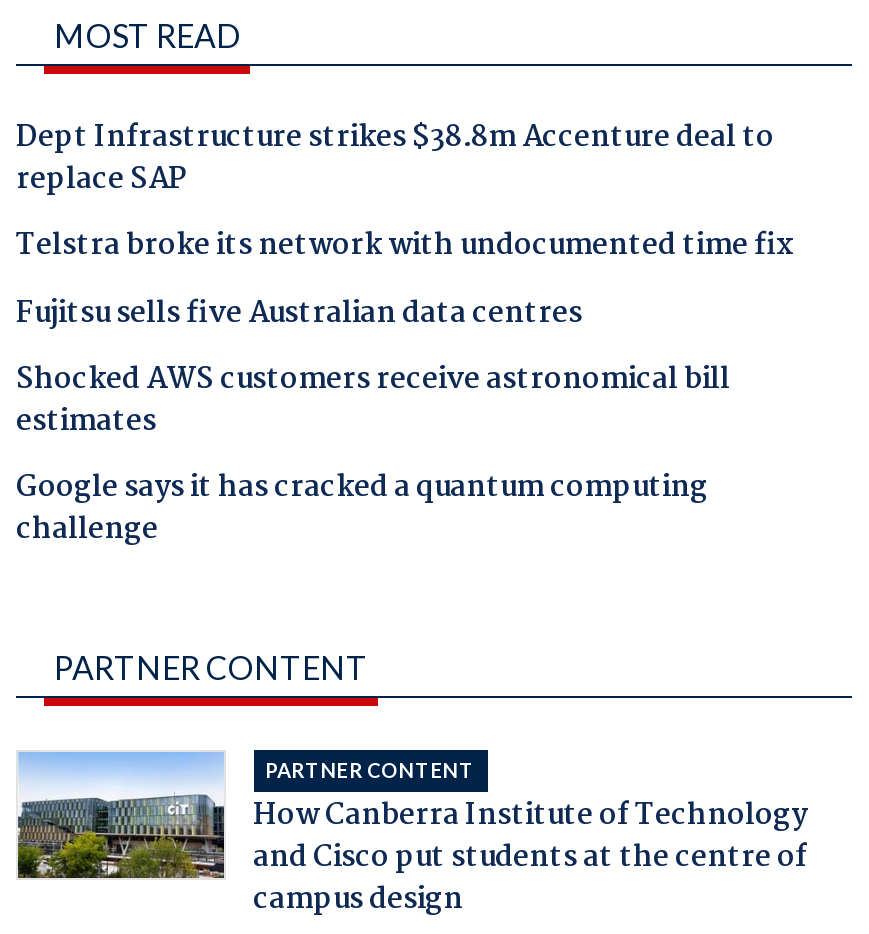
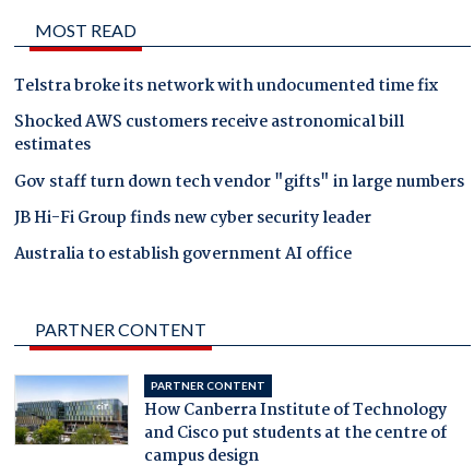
[16,114,774,204] Dept Infrastructure strikes $38.8m Accenture deal to | replace SAP -> none
[16,289,582,337] Fujitsu sells five Australian data centres -> none
moved [16,356,730,446] -> [14,110,404,159]: Shocked AWS customers receive astronomical bill | estimates
[16,464,708,554] Google says it has cracked a quantum computing | challenge -> [14,169,464,268] Gov staff turn down tech vendor "gifts" in large numbers | JB Hi-Fi Group finds new cyber security leader | Australia to establish government AI office

